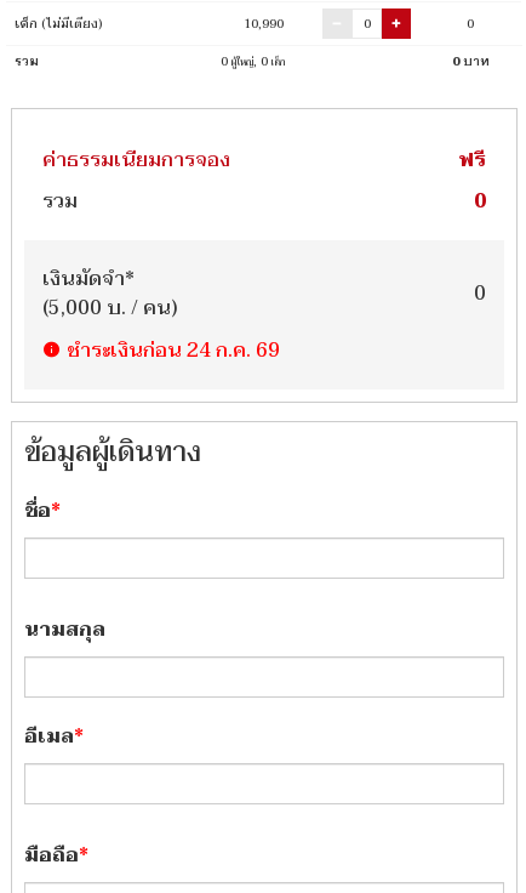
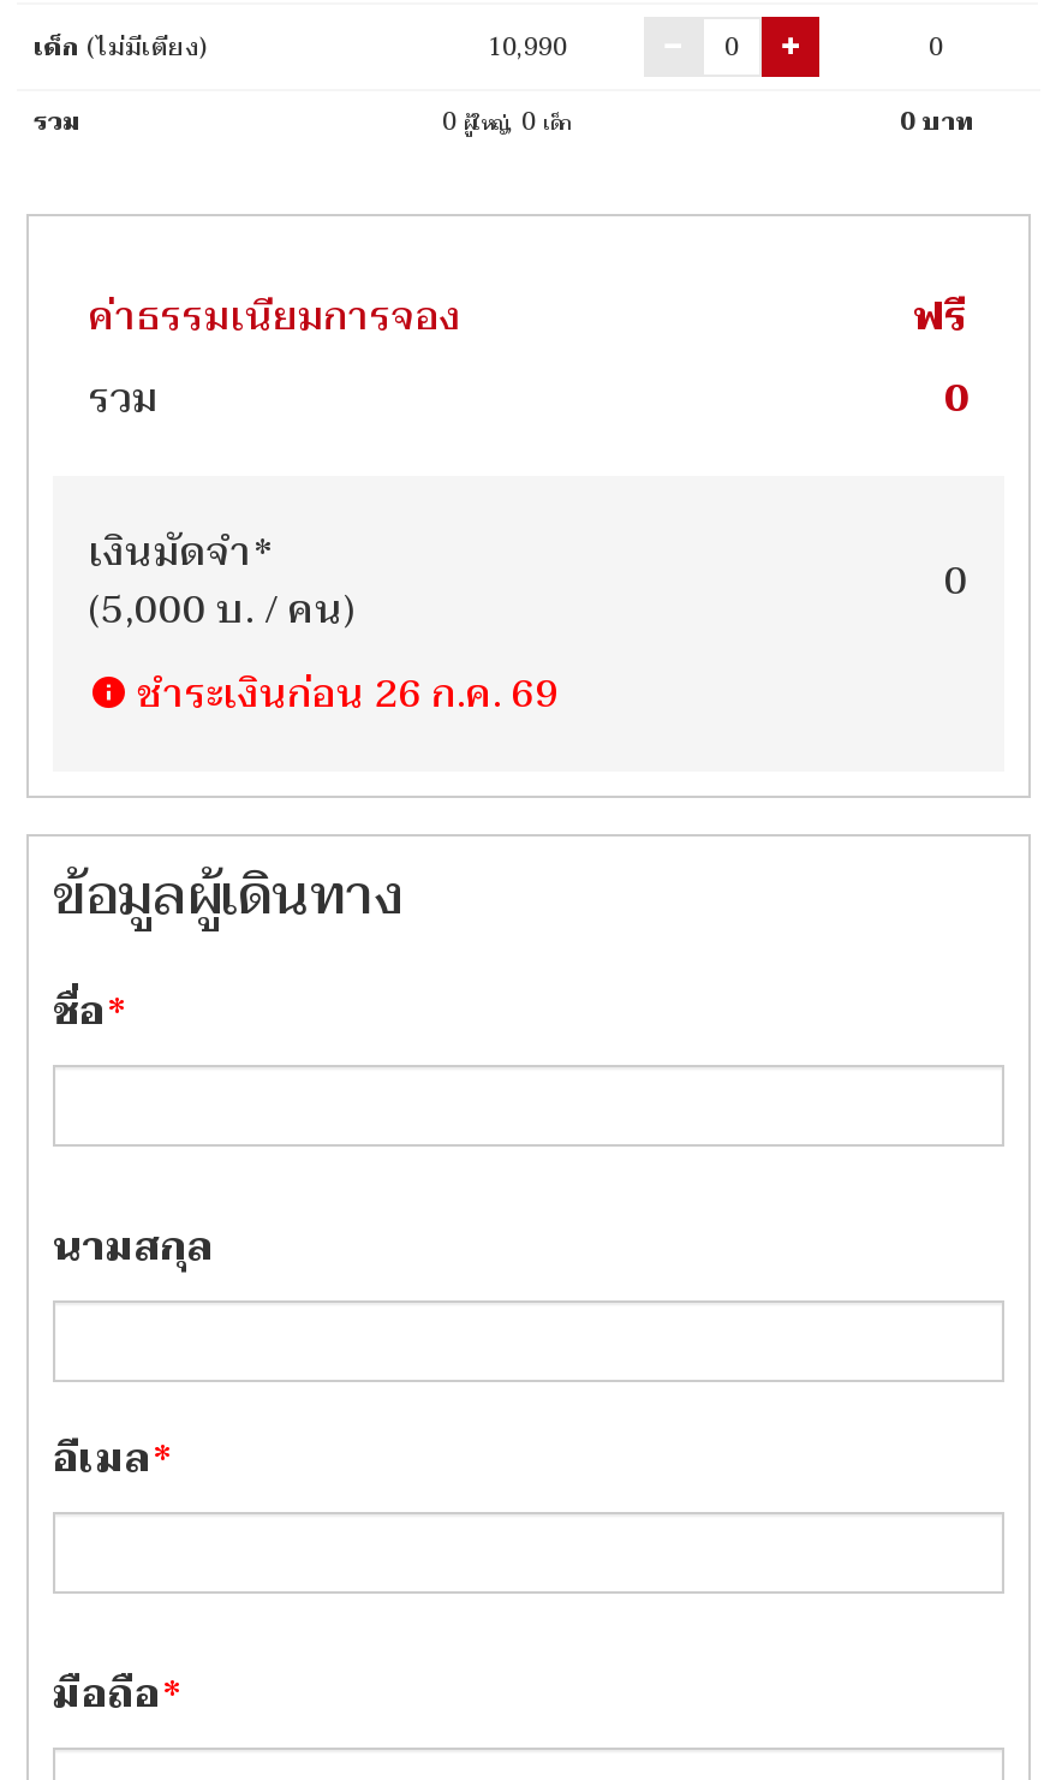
[62,334,280,368] ชำระเงินก่อน24 ก.ค. 69 -> [127,661,560,728] ชำระเงินก่อน26 ก.ค. 69

